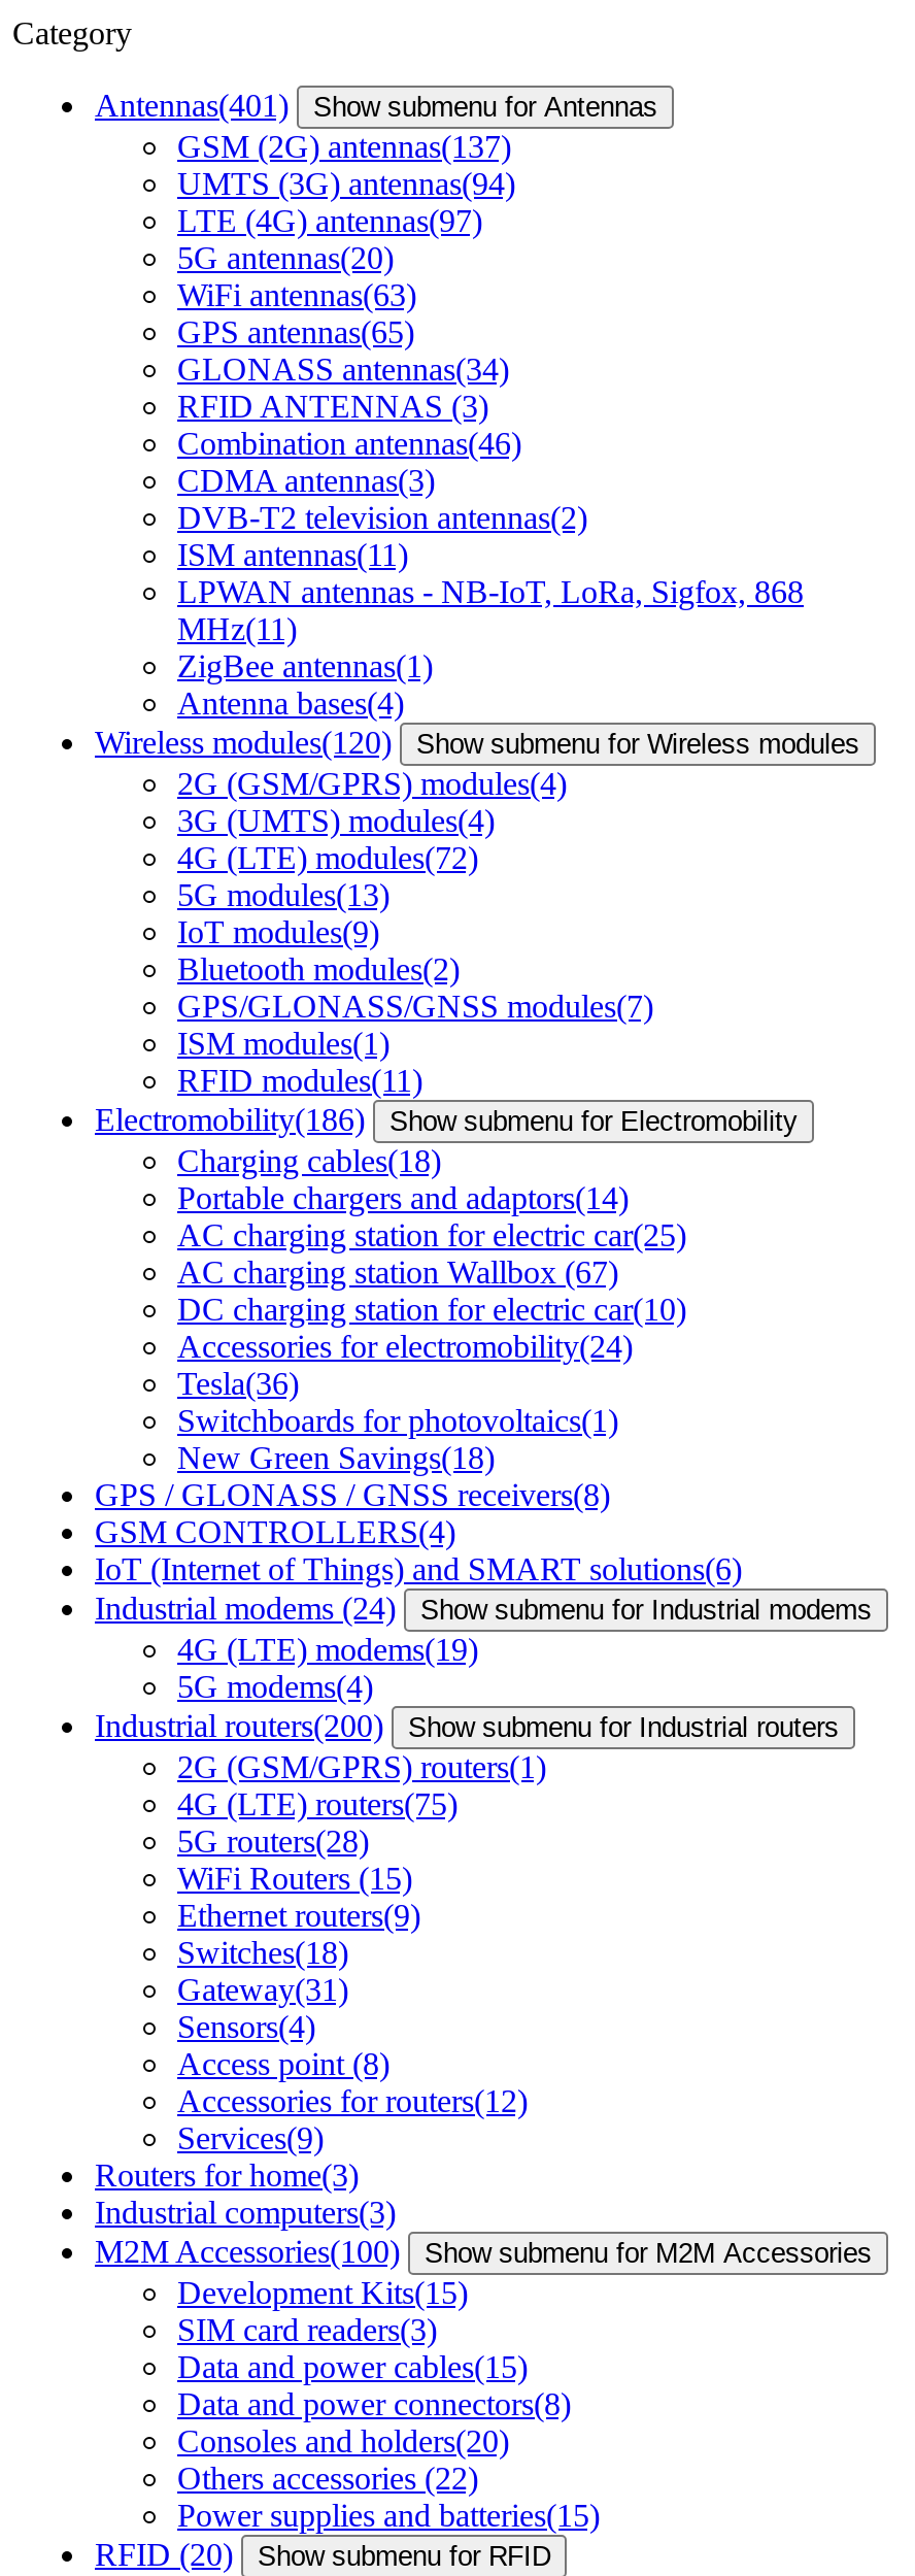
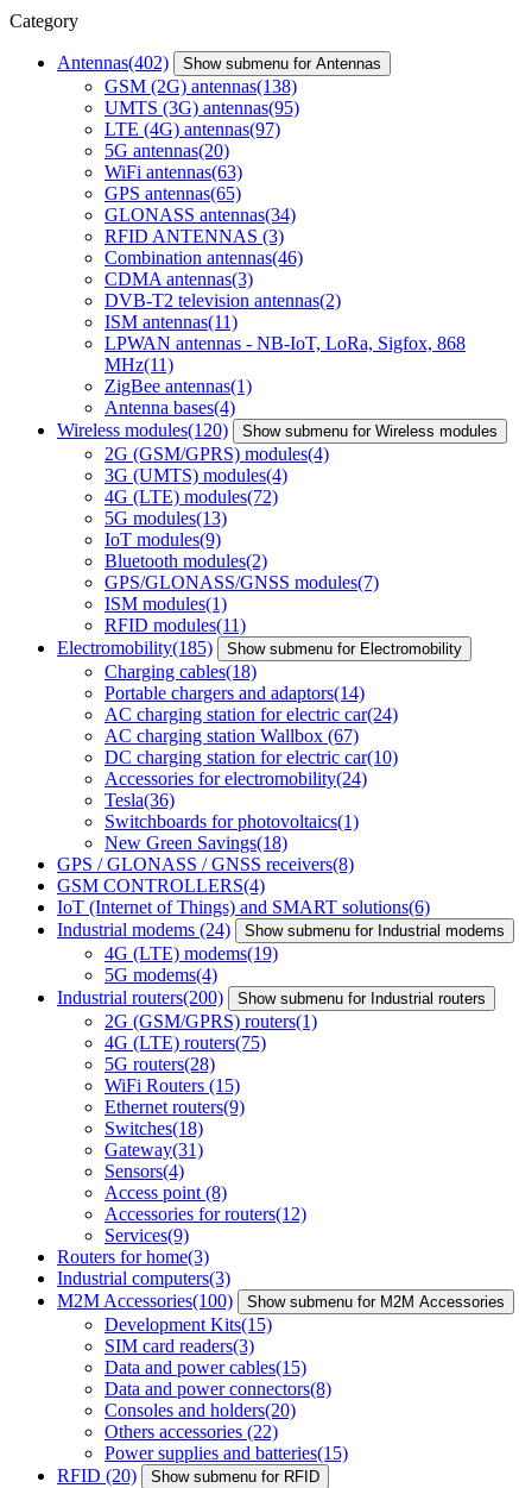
[95,88,657,123] Antennas(401) Show submenu for Antennas -> [57,52,381,73] Antennas(402) Show submenu for Antennas
[177,129,511,164] GSM (2G) antennas(137) -> [105,76,297,96] GSM (2G) antennas(138)
[177,166,515,201] UMTS (3G) antennas(94) -> [105,98,299,118] UMTS (3G) antennas(95)
[95,1102,365,1137] Electromobility(186) -> [57,638,213,658] Electromobility(185)
[177,1217,686,1252] AC charging station for electric car(25) -> [105,704,398,724] AC charging station for electric car(24)

